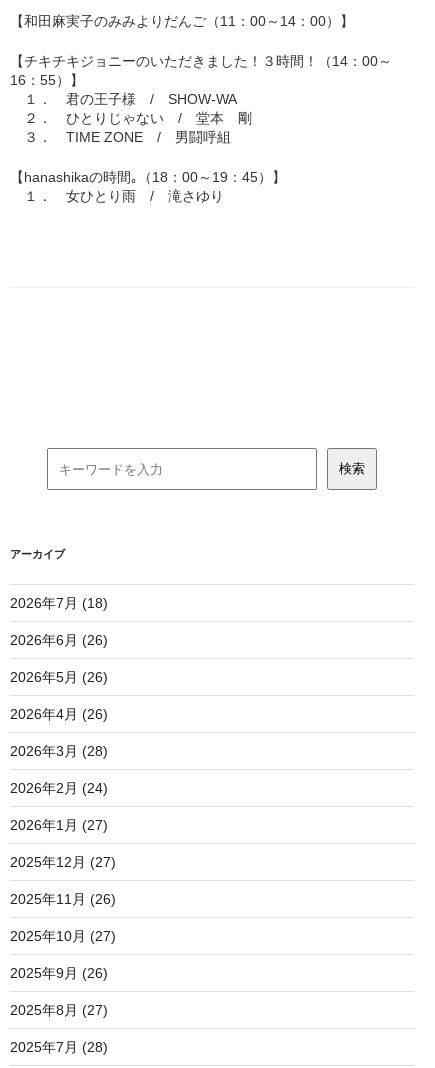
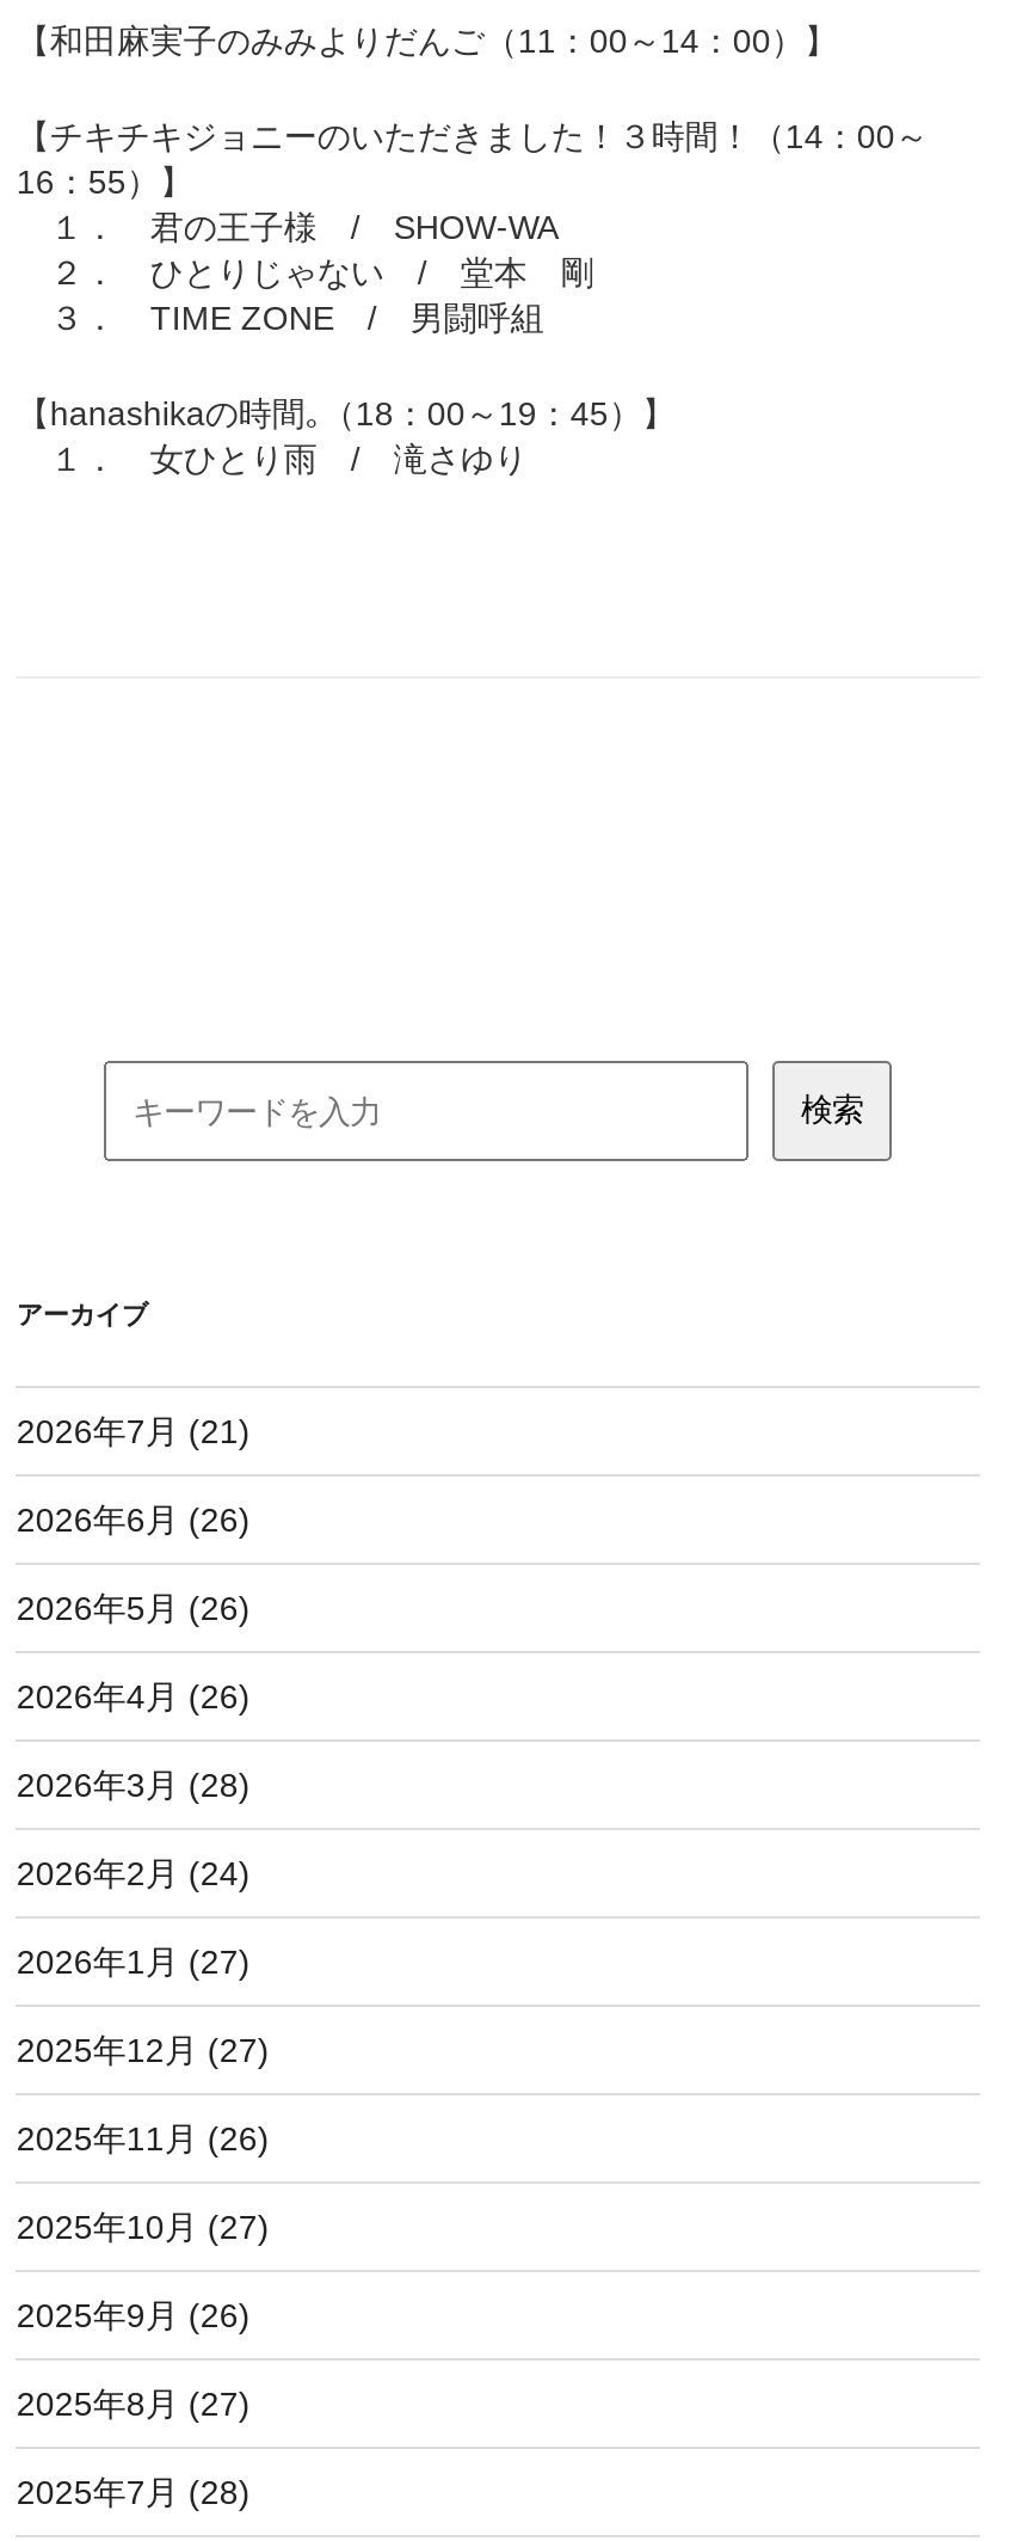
[10,595,108,611] 2026年7月 (18) -> [16,1412,250,1450] 2026年7月 (21)

